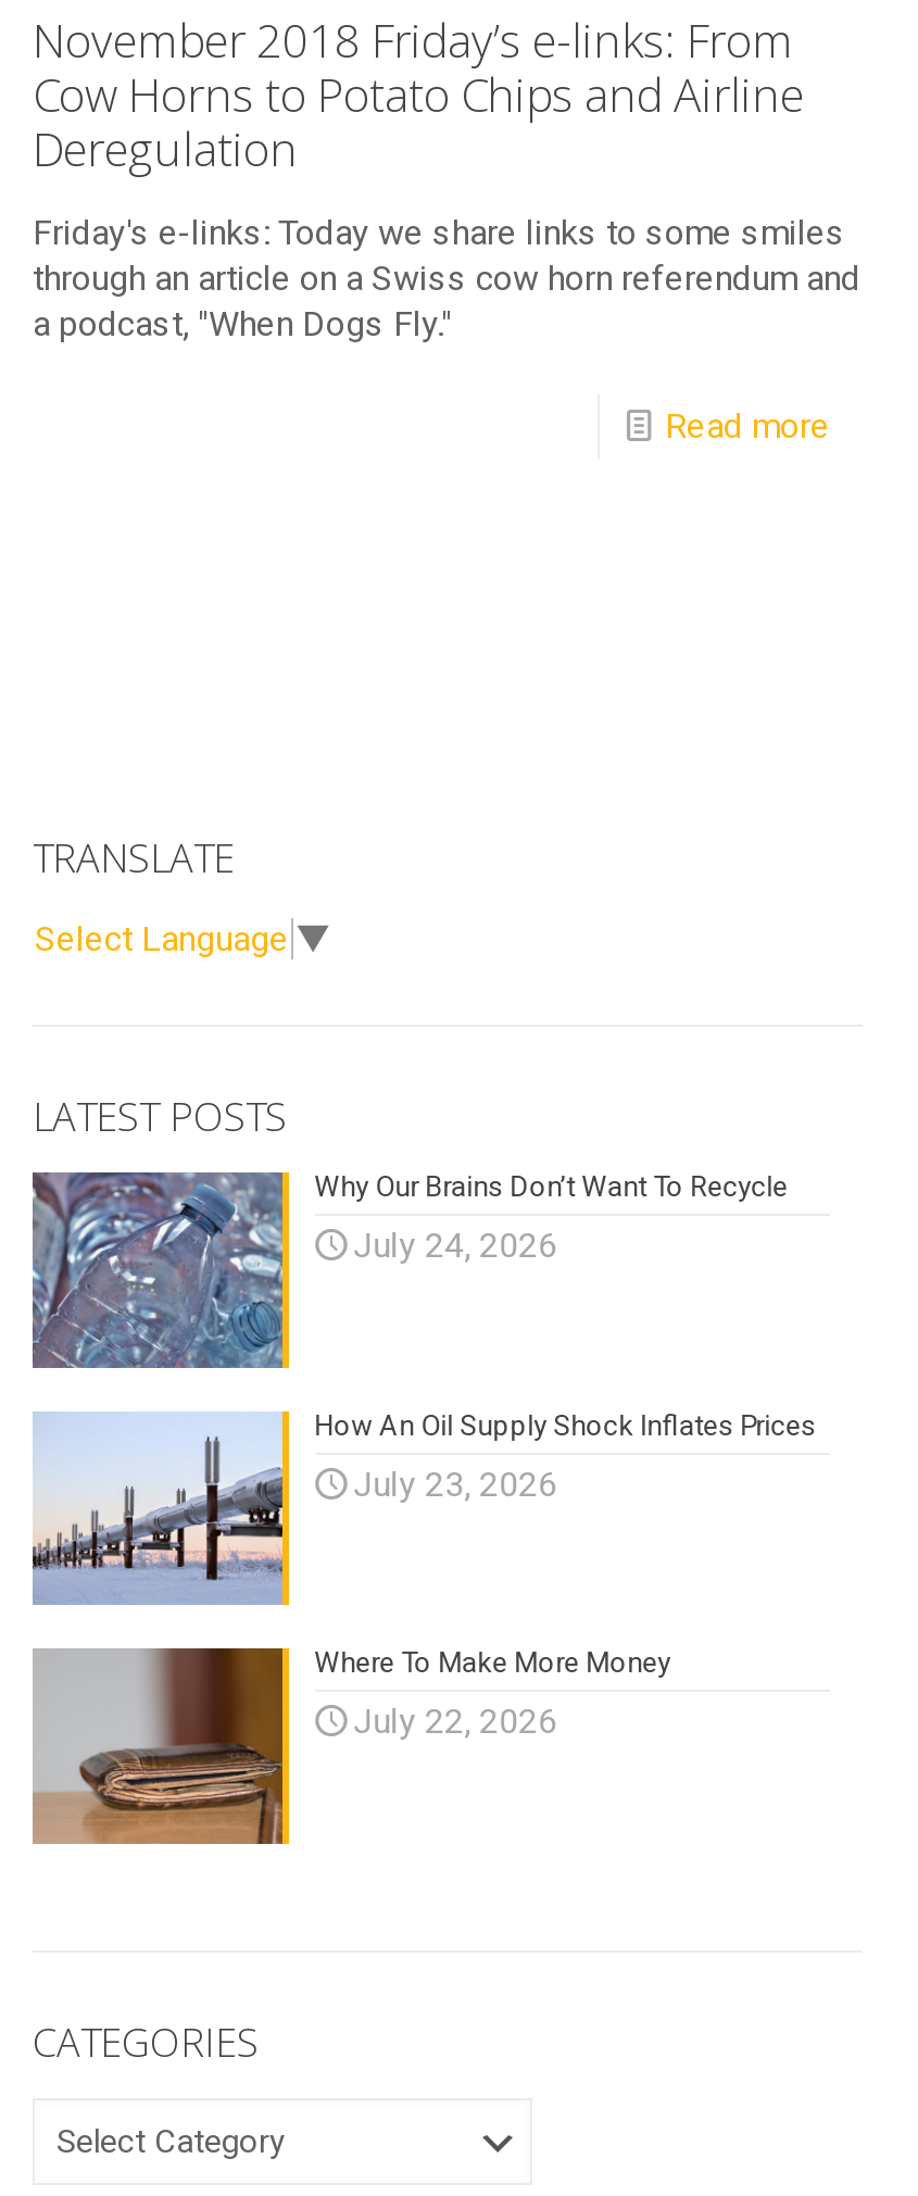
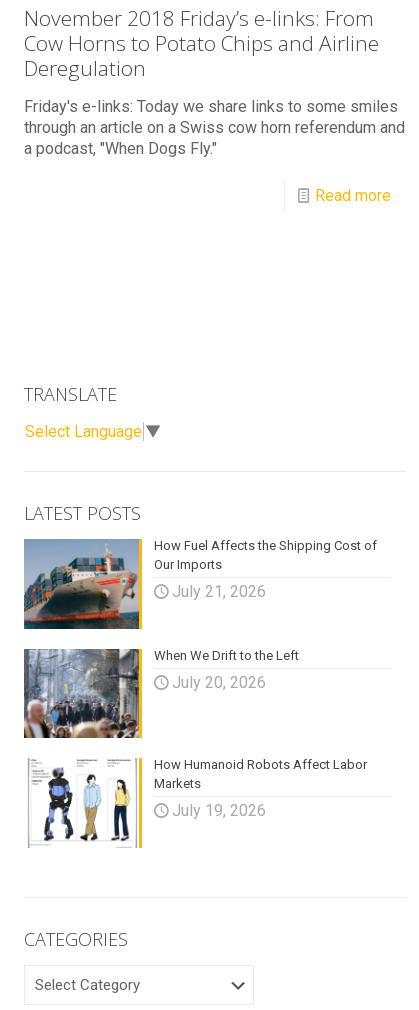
[30,1170,788,1371] [image] | Why Our Brains Don’t Want To Recycle -> [23,538,377,630] [image] | How Fuel Affects the Shipping Cost of | Our Imports
[353,1224,558,1265] July 24, 2026 -> [172,582,266,601] July 21, 2026
[33,1408,816,1606] [image] | How An Oil Supply Shock Inflates Prices -> [23,648,299,739] [image] | When We Drift to the Left
[353,1462,558,1503] July 23, 2026 -> [172,673,266,692] July 20, 2026
[30,1645,671,1847] [image] | Where To Make More Money -> [24,757,367,849] [image] | How Humanoid Robots Affect Labor | Markets
[353,1700,558,1742] July 22, 2026 -> [172,801,266,820] July 19, 2026

